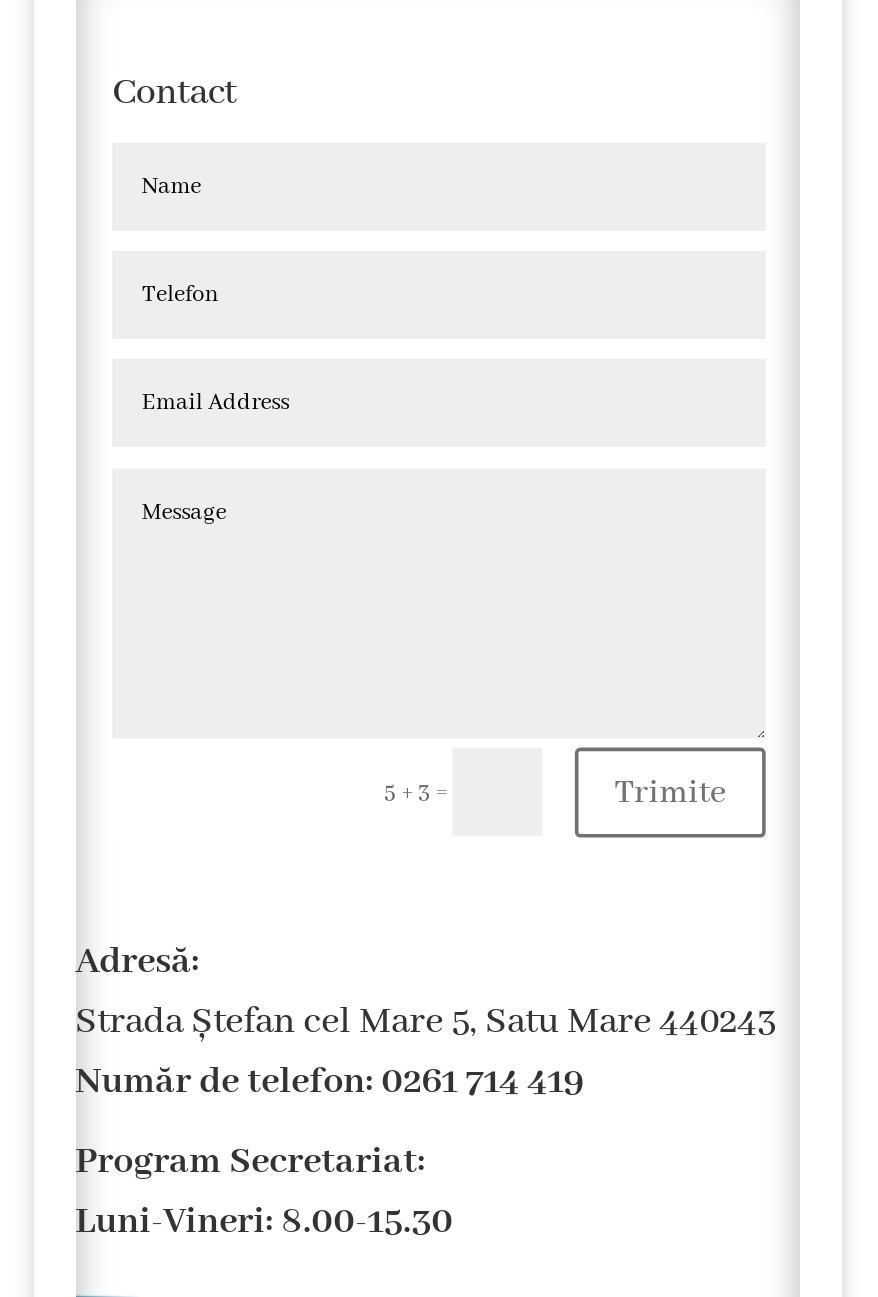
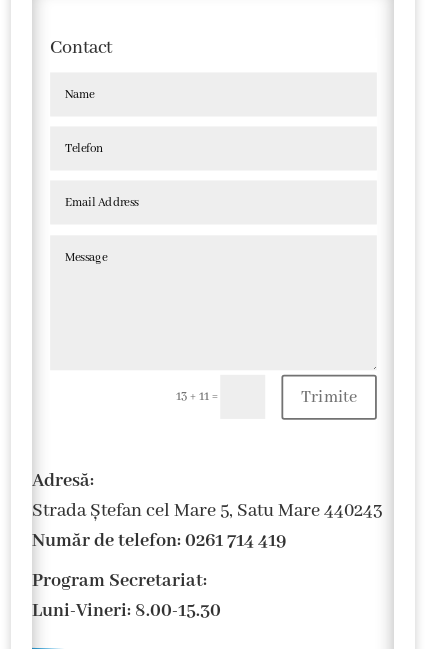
[383,778,451,809] 5 + 3 = -> [176,389,220,405] 13 + 11 =

